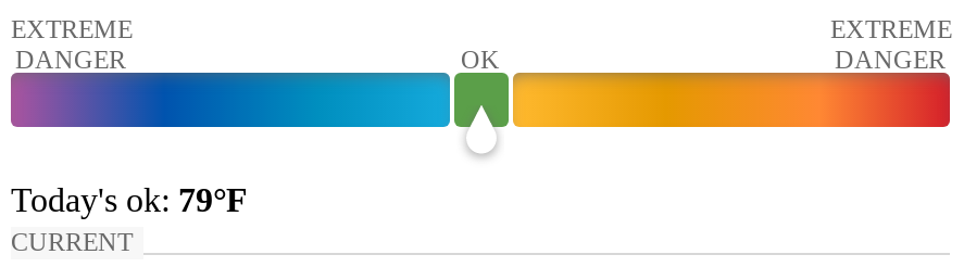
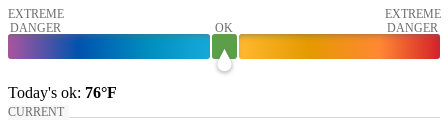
[11,180,248,217] Today's ok: 79°F -> [8,83,117,100] Today's ok: 76°F

